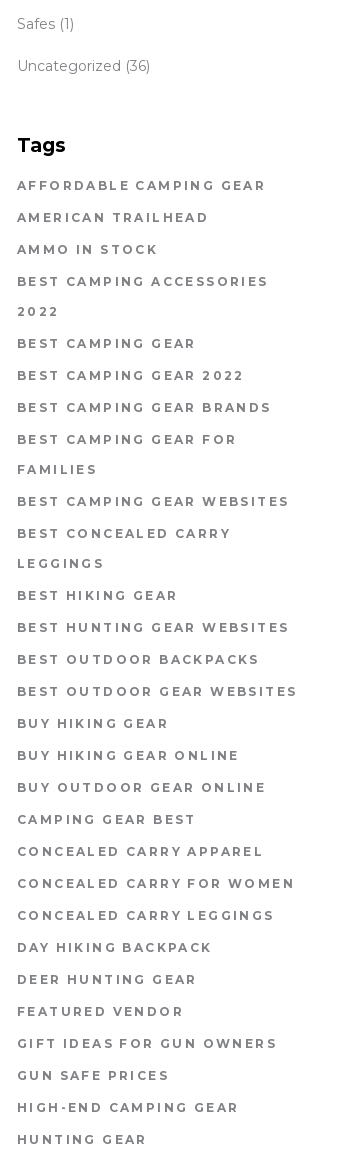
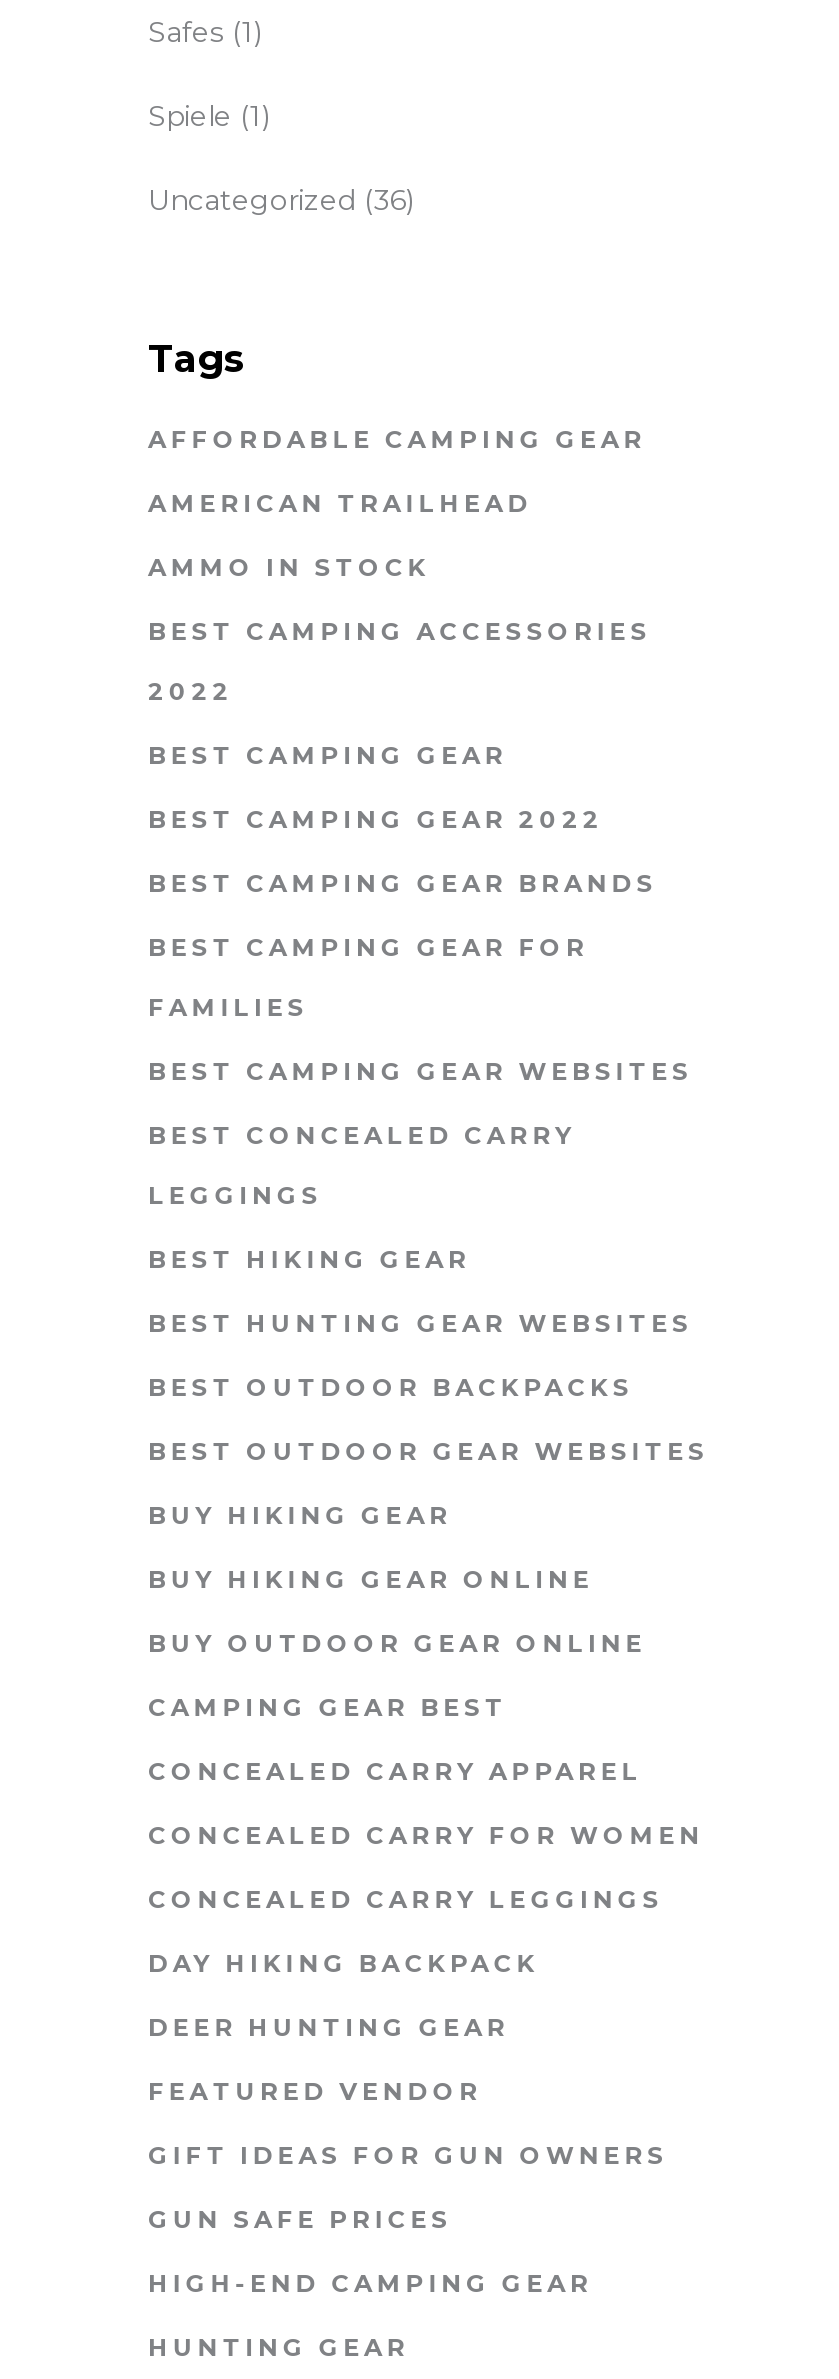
none -> [148,98,270,134] Spiele (1)

